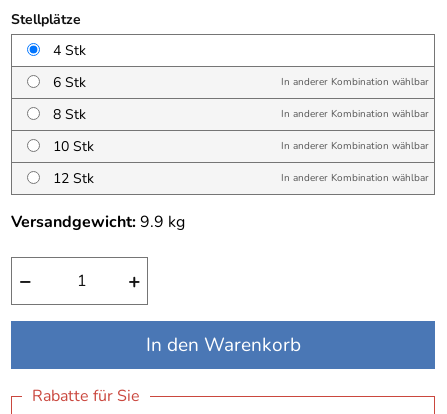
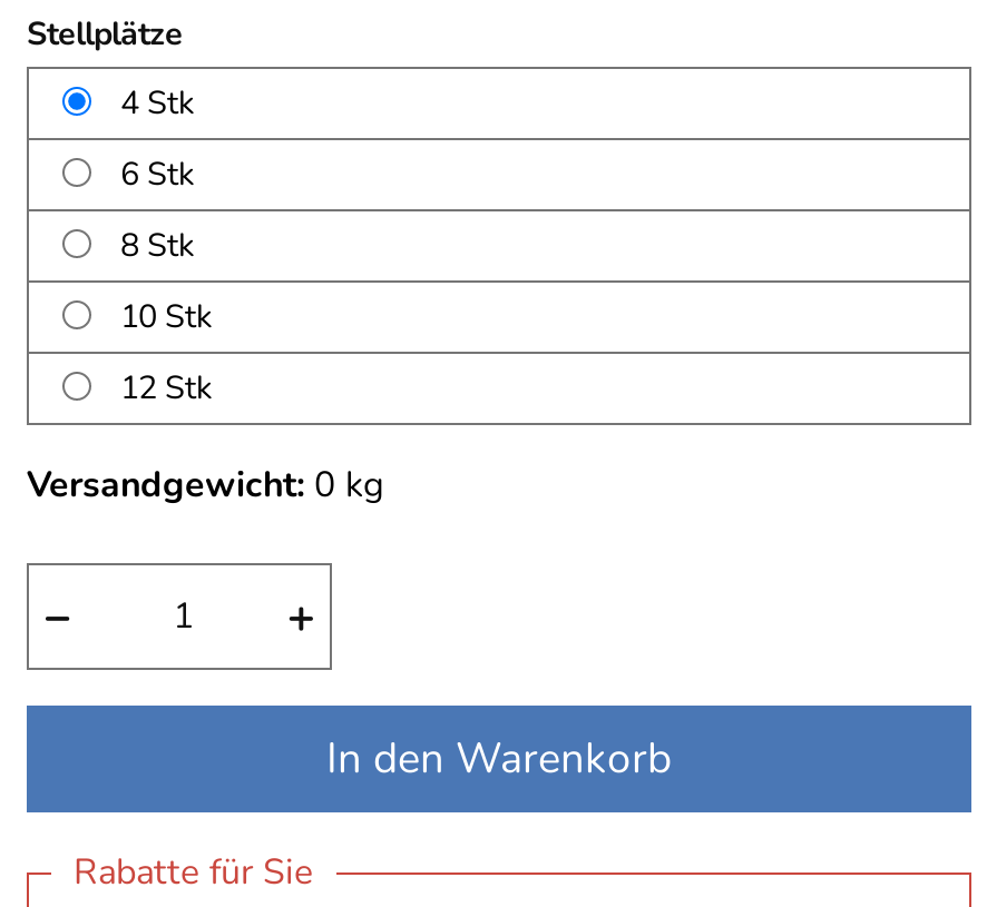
[281,75,429,89] In anderer Kombination wählbar -> none
[281,107,429,121] In anderer Kombination wählbar -> none
[281,139,429,153] In anderer Kombination wählbar -> none
[11,171,429,233] In anderer Kombination wählbar | Versandgewicht: 9.9 kg -> [27,461,383,510] Versandgewicht: 0 kg

